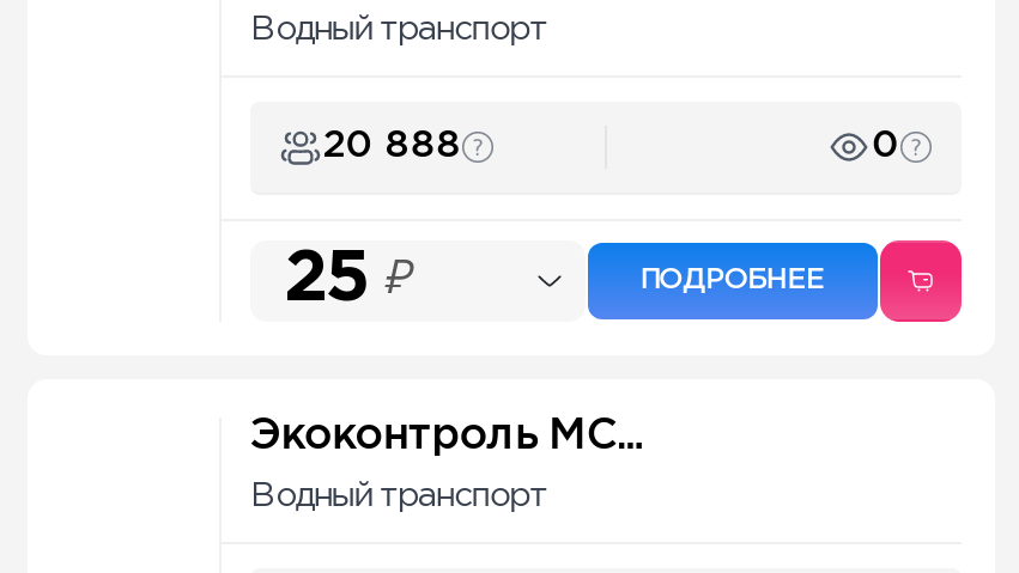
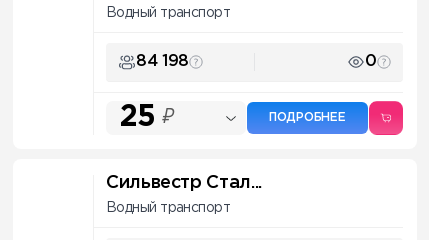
[322,128,461,164] 20 888 -> [136,54,189,69] 84 198
[250,417,643,456] Экоконтроль МС... -> [106,175,262,191] Сильвестр Стал...

